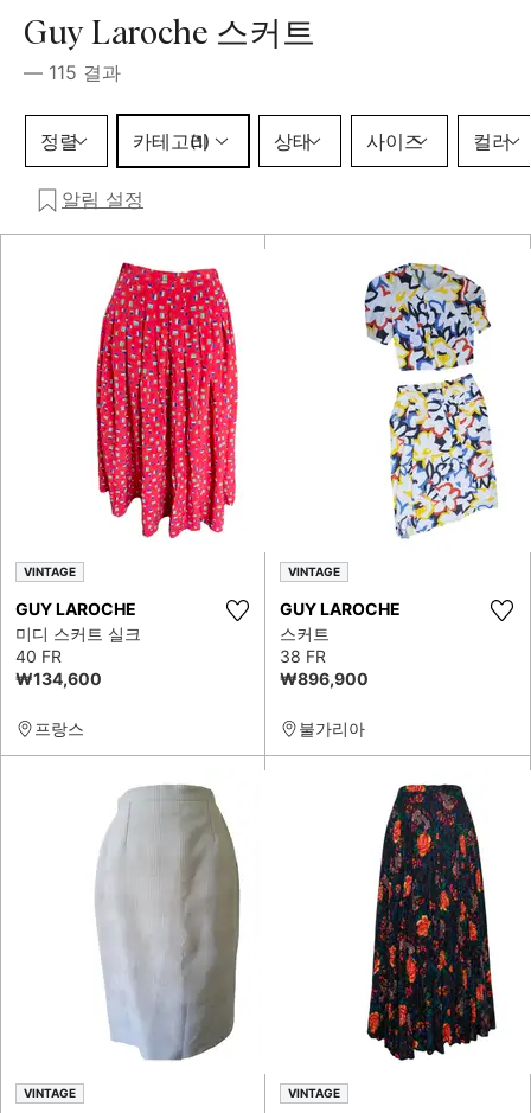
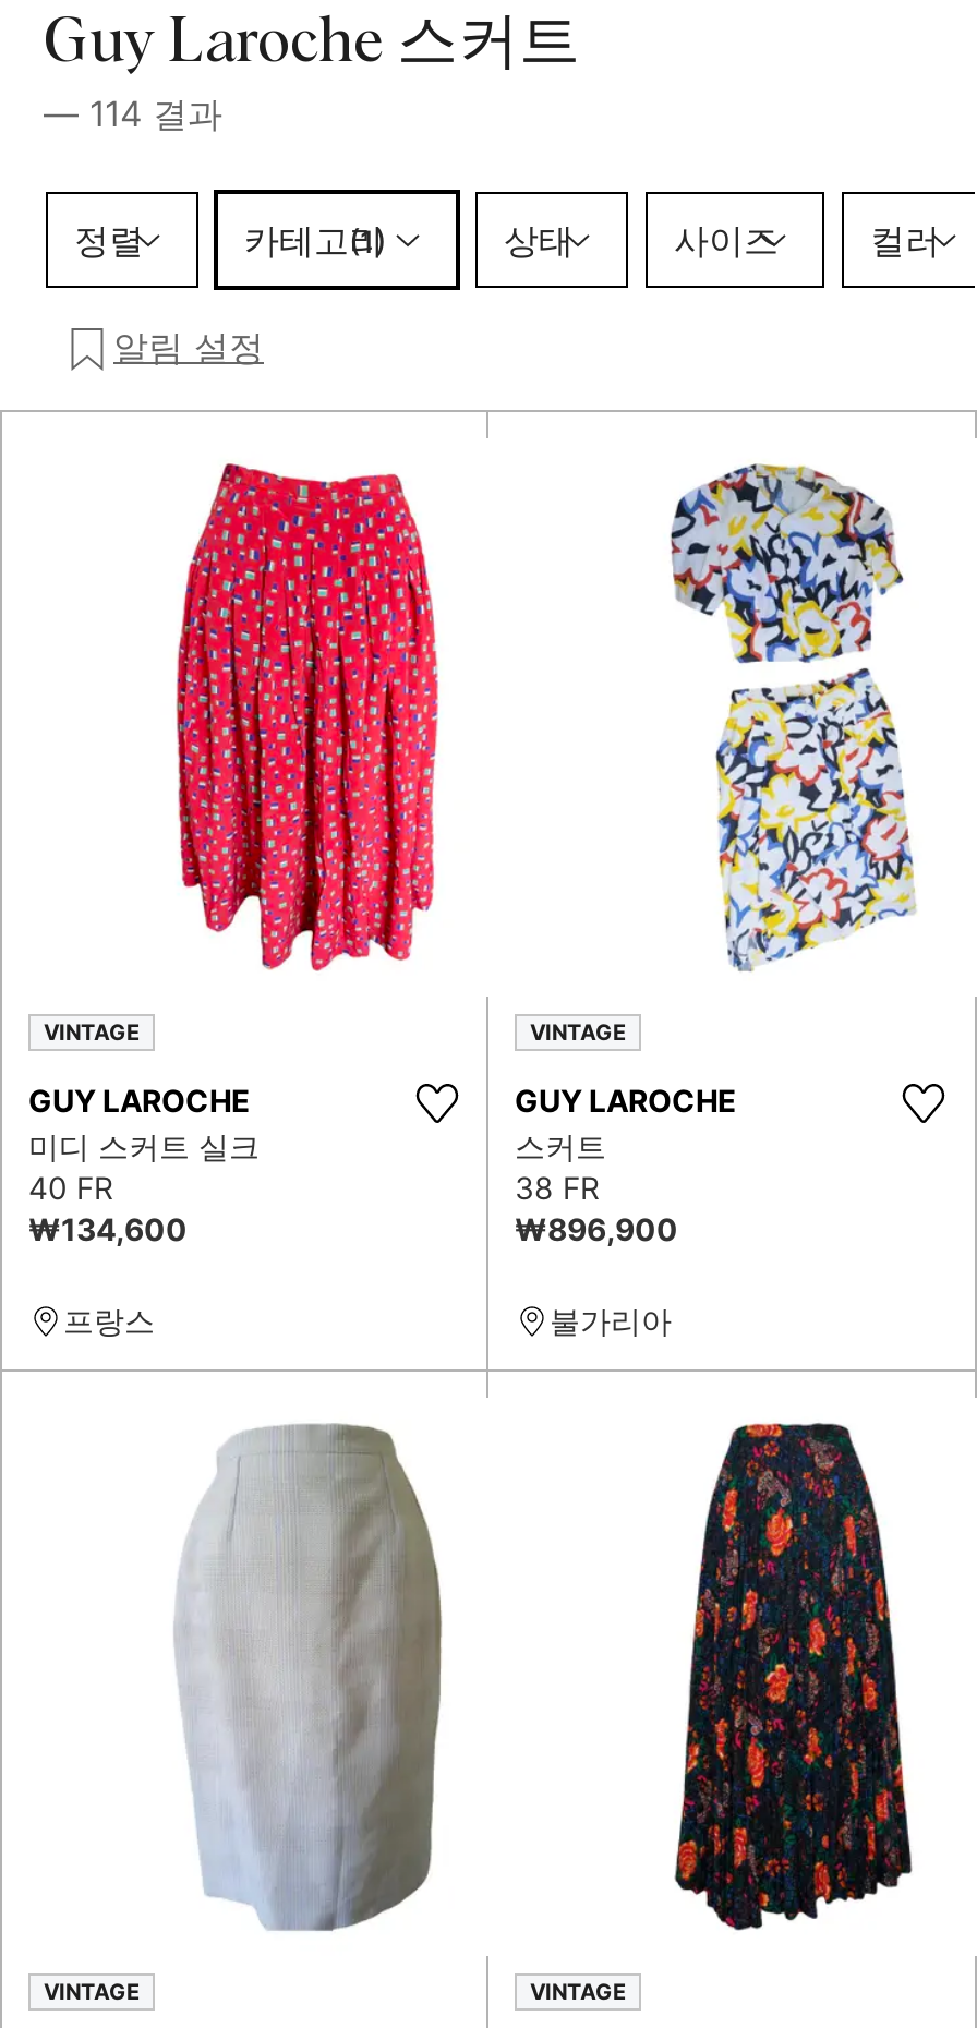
[24,60,121,84] — 115 결과 -> [44,92,222,135] — 114 결과

